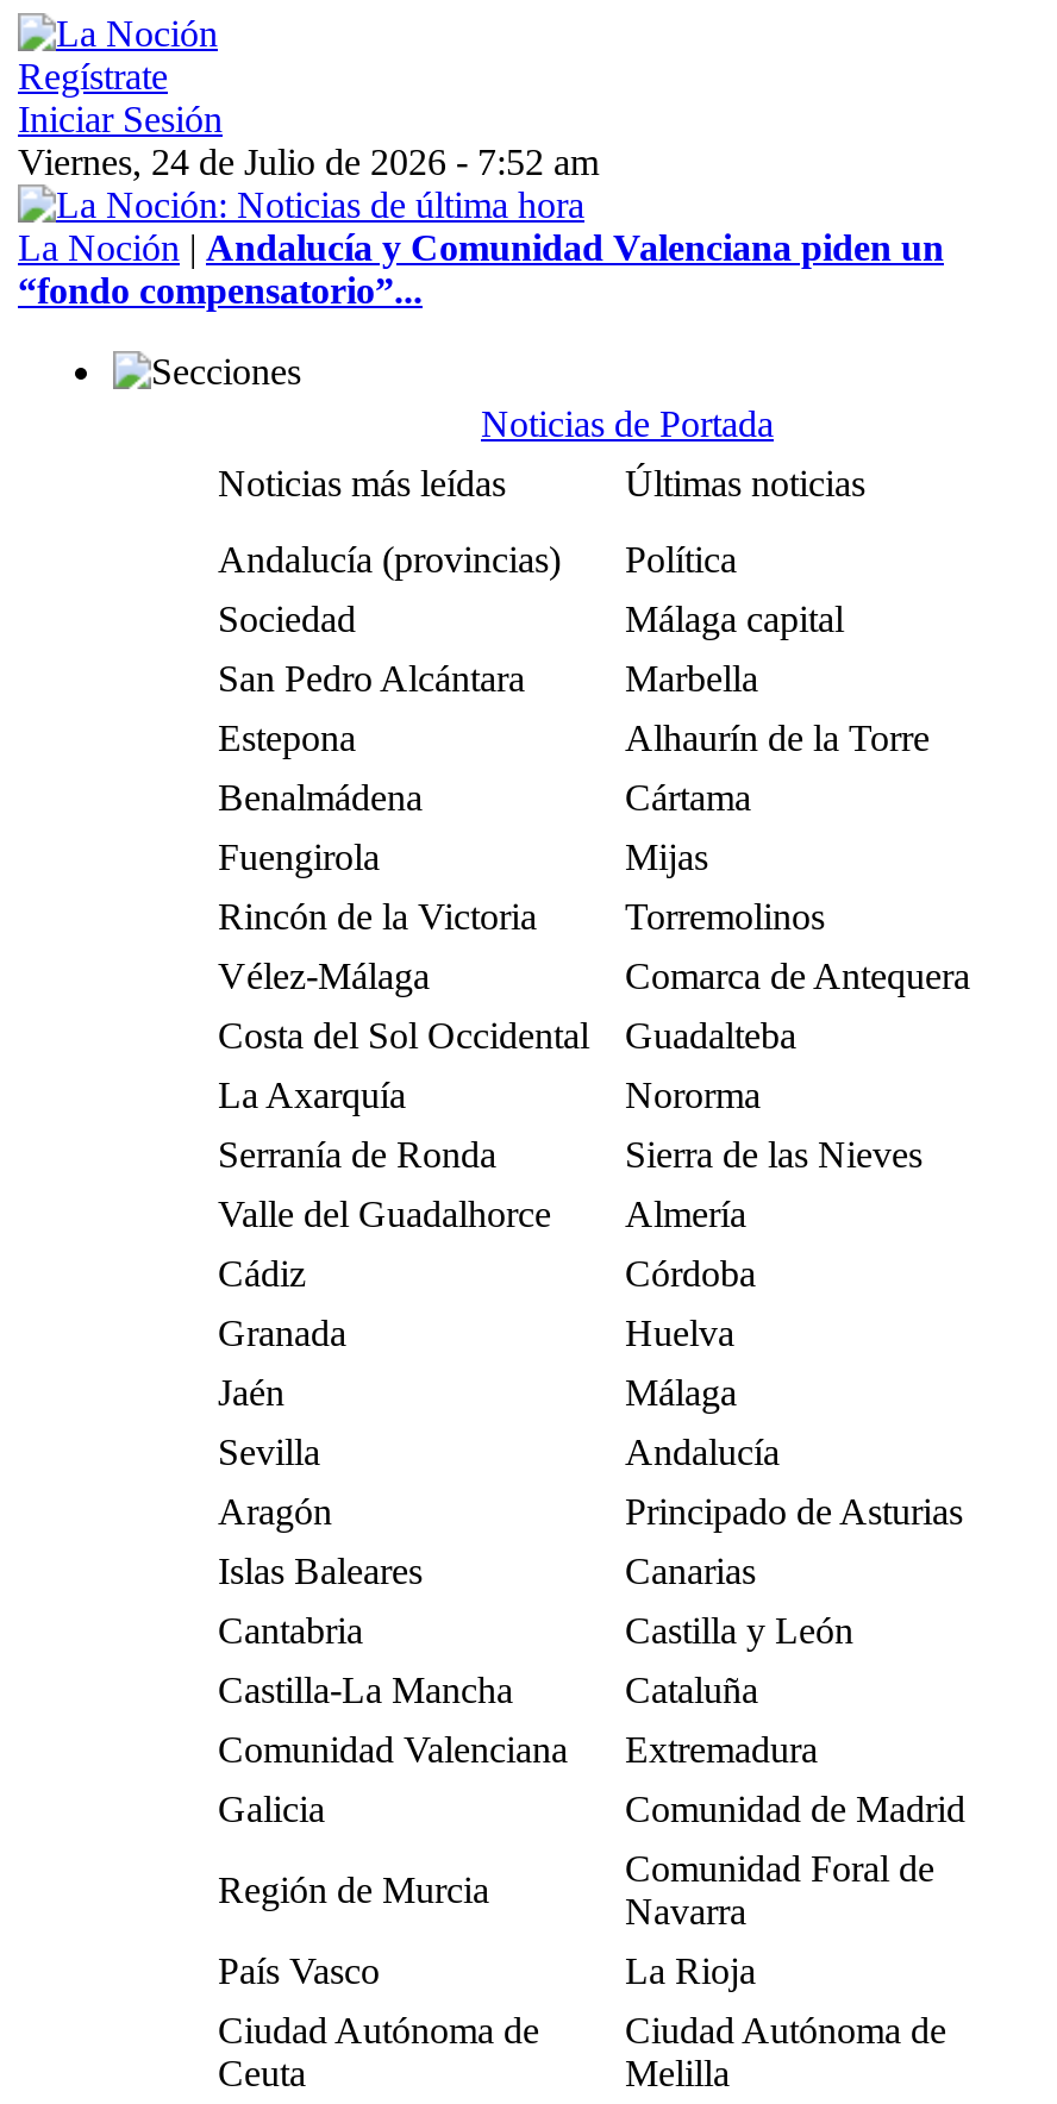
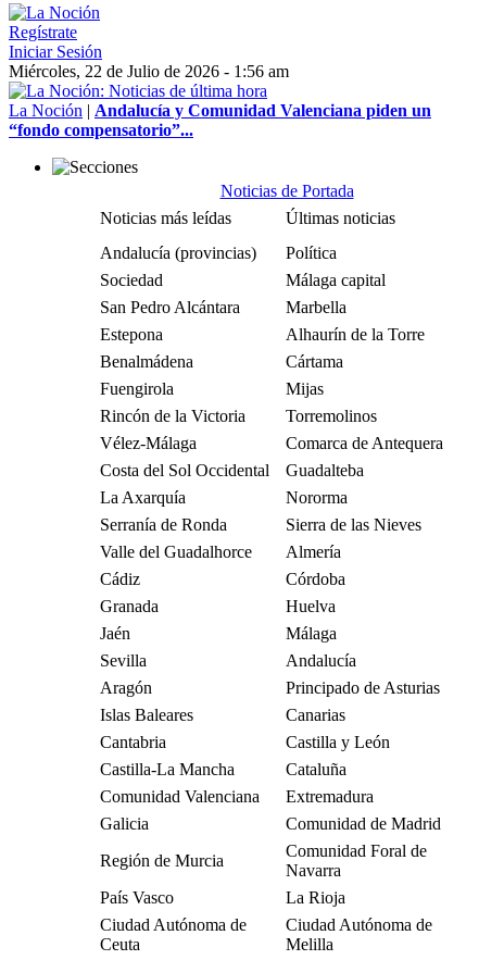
[18,142,599,182] Viernes, 24 de Julio de 2026 - 7:52 am -> [9,62,289,80] Miércoles, 22 de Julio de 2026 - 1:56 am

